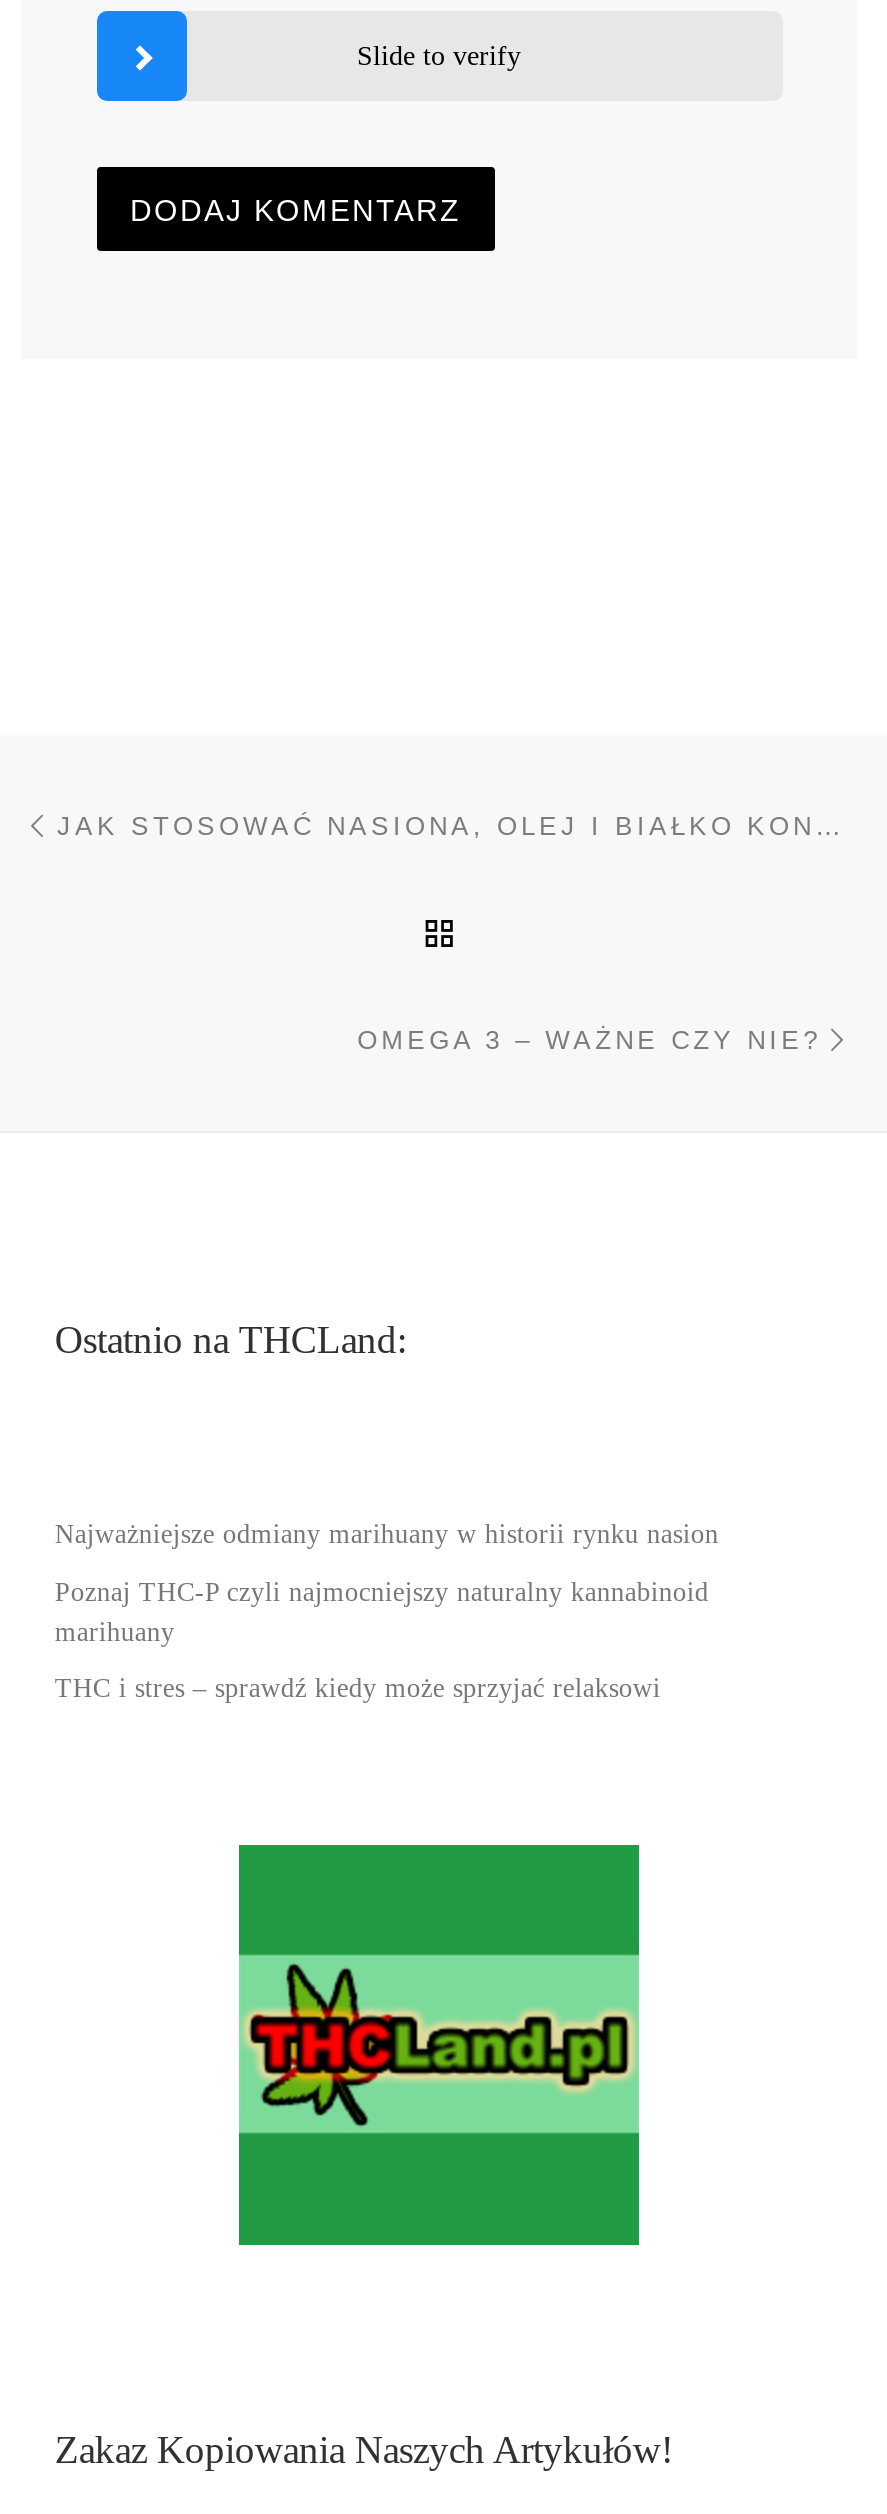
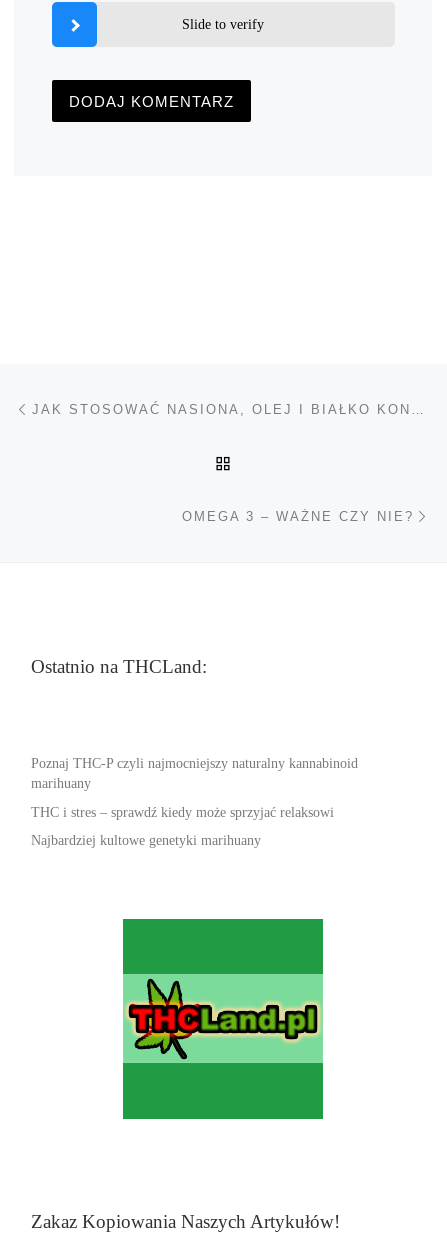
[55,1519,719,1549] Najważniejsze odmiany marihuany w historii rynku nasion -> none
moved [55,1576,709,1703] -> [31,756,358,820]: Poznaj THC-P czyli najmocniejszy naturalny kannabinoid | marihuany | THC i stres – sprawdź kiedy może sprzyjać relaksowi
none -> [31,833,261,848] Najbardziej kultowe genetyki marihuany

